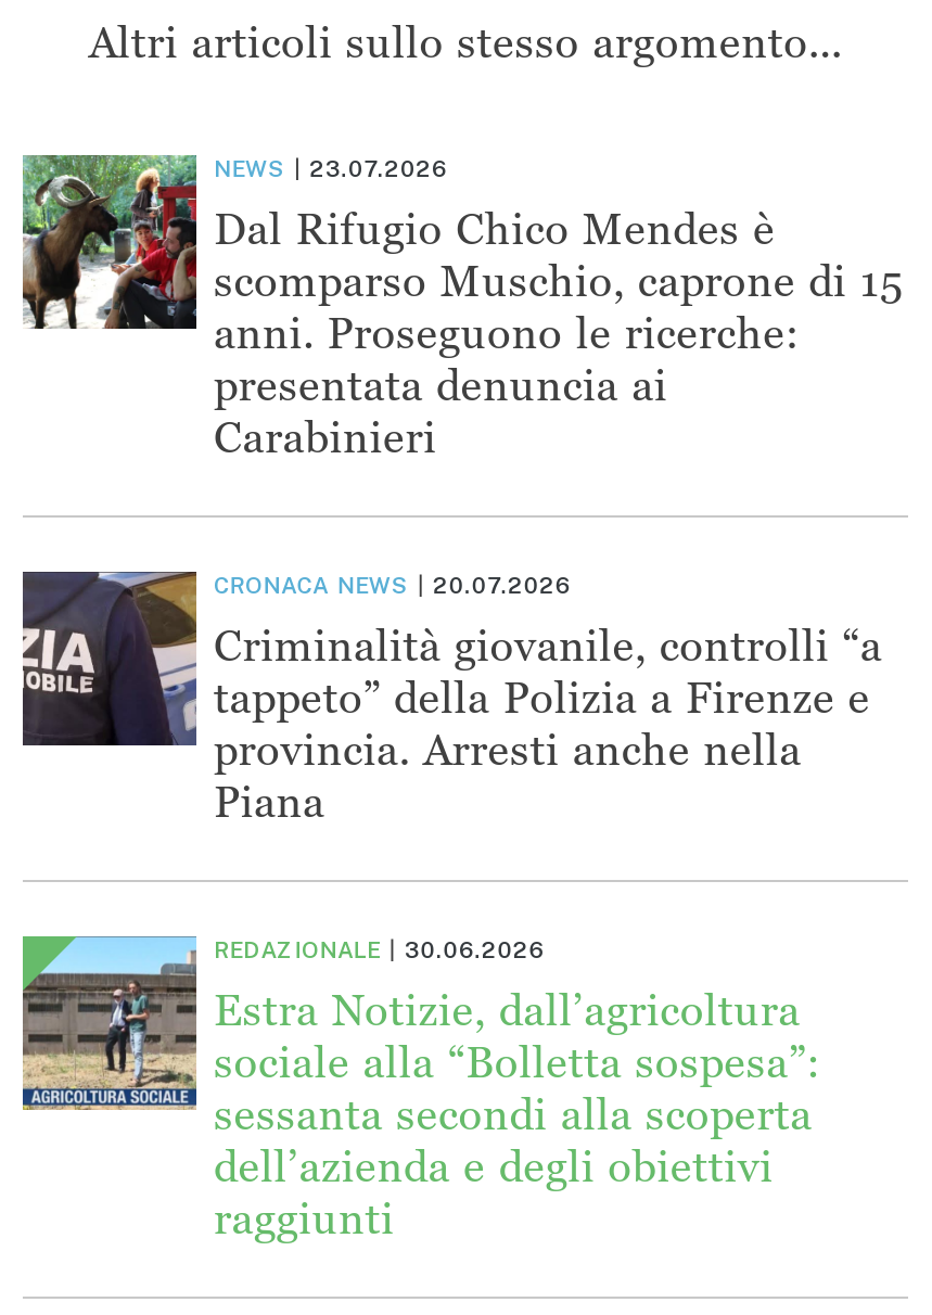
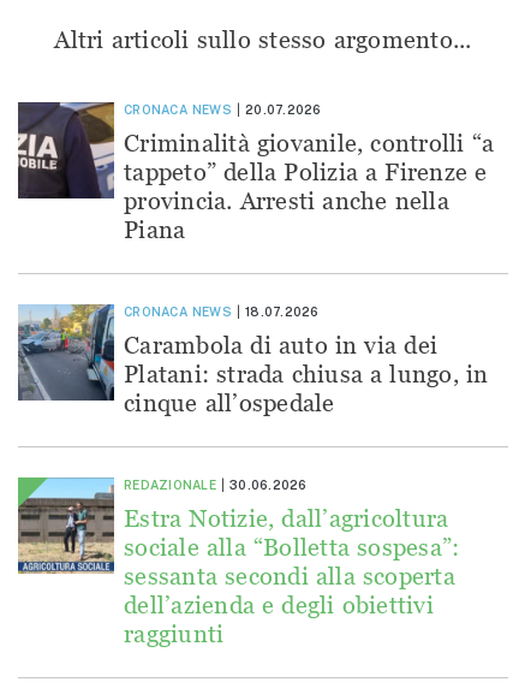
[21,153,904,462] [image] | NEWS | 23.07.2026 | Dal Rifugio Chico Mendes è | scomparso Muschio, caprone di 15 | anni. Proseguono le ricerche: | presentata denuncia ai | Carabinieri -> none
moved [18,570,883,827] -> [16,101,494,243]: [image] | CRONACA NEWS | 20.07.2026 | Criminalità giovanile, controlli “a | tappeto” della Polizia a Firenze e | provincia. Arresti anche nella | Piana
none -> [17,303,488,417] [image] | CRONACA NEWS | 18.07.2026 | Carambola di auto in via dei | Platani: strada chiusa a lungo, in | cinque all’ospedale

